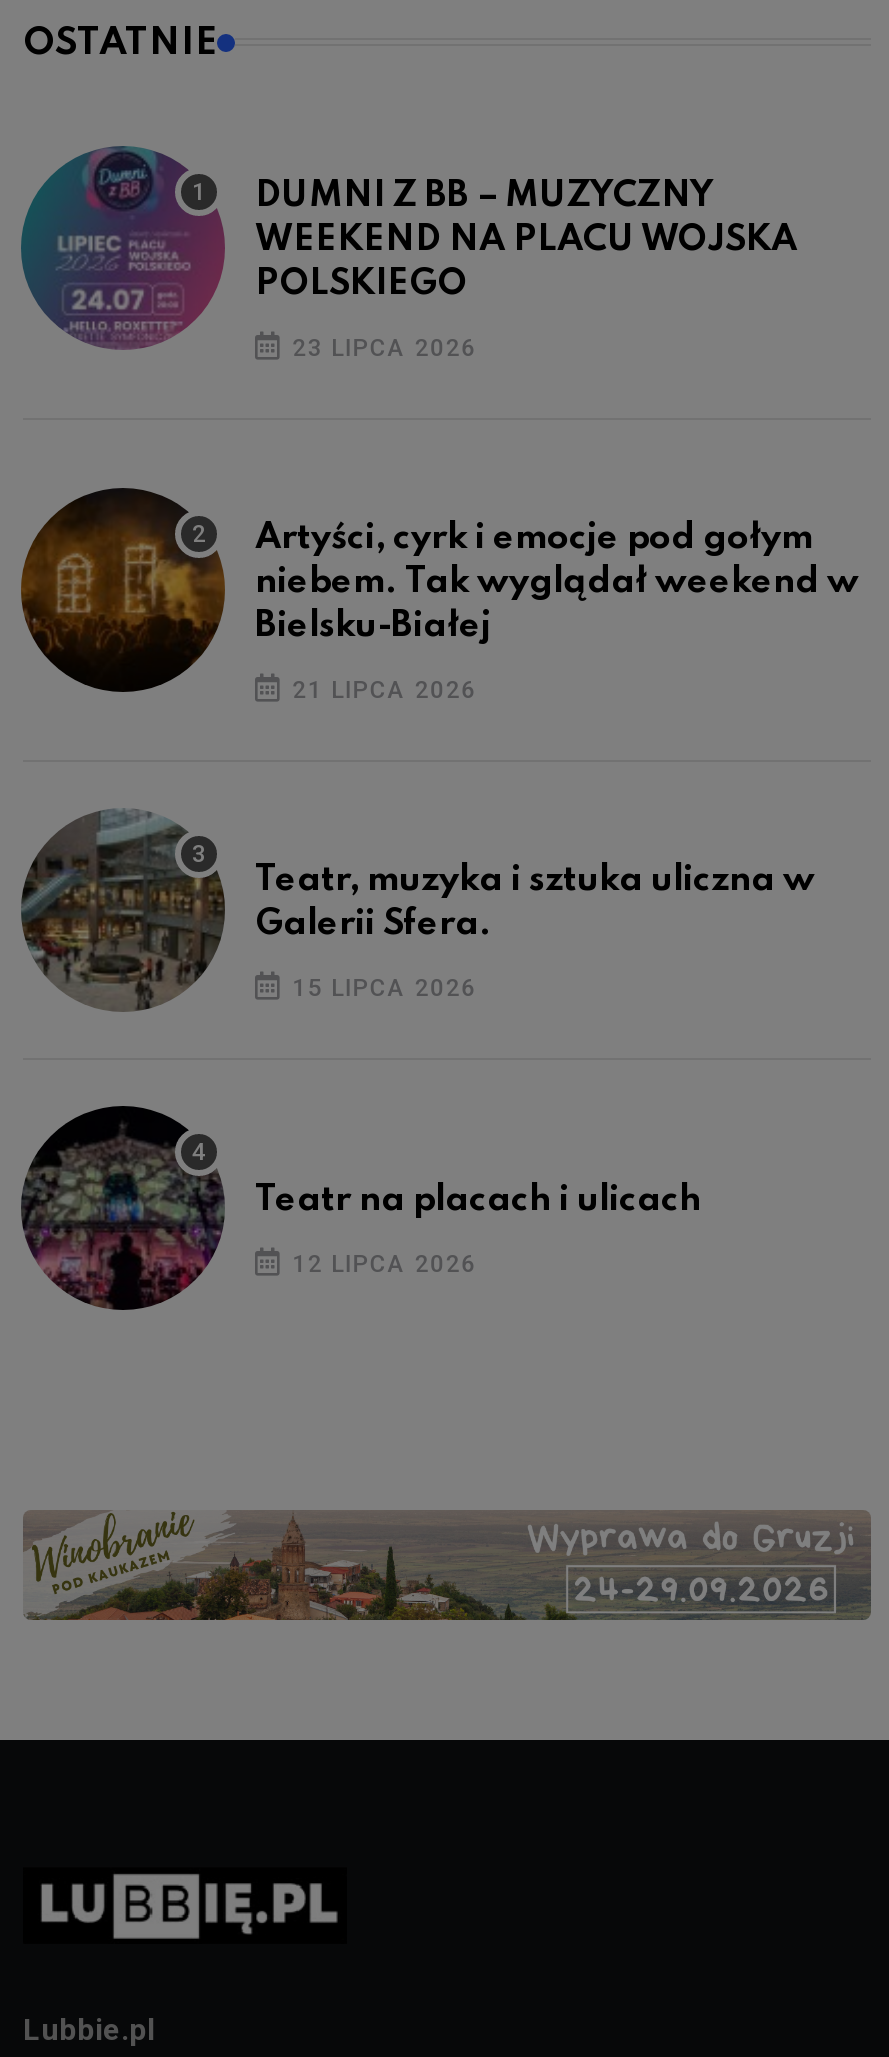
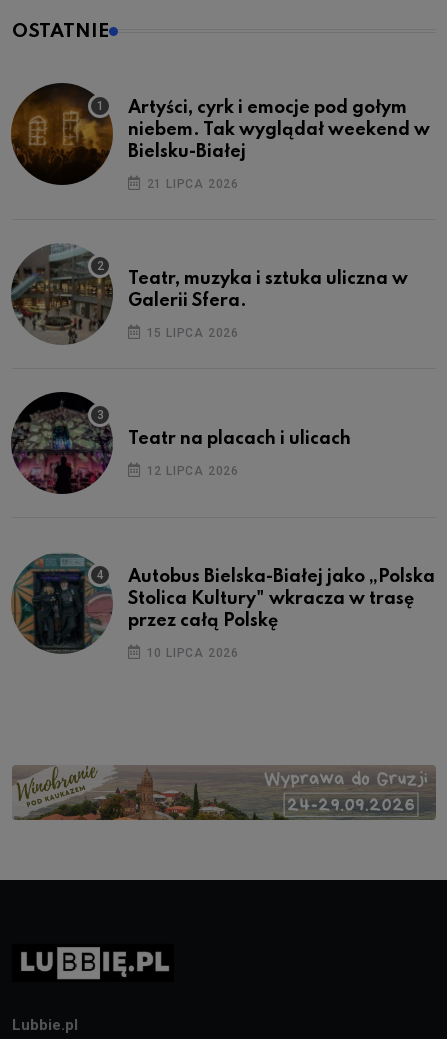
[19,144,797,362] [image] | DUMNI Z BB – MUZYCZNY | WEEKEND NA PLACU WOJSKA | POLSKIEGO | 23 LIPCA 2026 -> none
moved [19,488,859,1278] -> [10,83,430,478]: [image] | Artyści, cyrk i emocje pod gołym | niebem. Tak wyglądał weekend w | ... | Teatr na placach i ulicach | 12 LIPCA 2026
none -> [11,552,435,660] [image] | Autobus Bielska-Białej jako „Polska | Stolica Kultury" wkracza w trasę | przez całą Polskę | 10 LIPCA 2026

